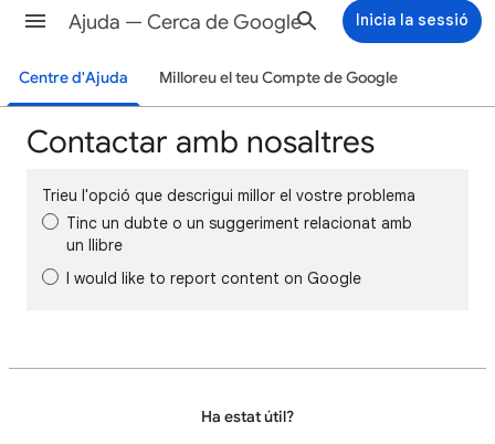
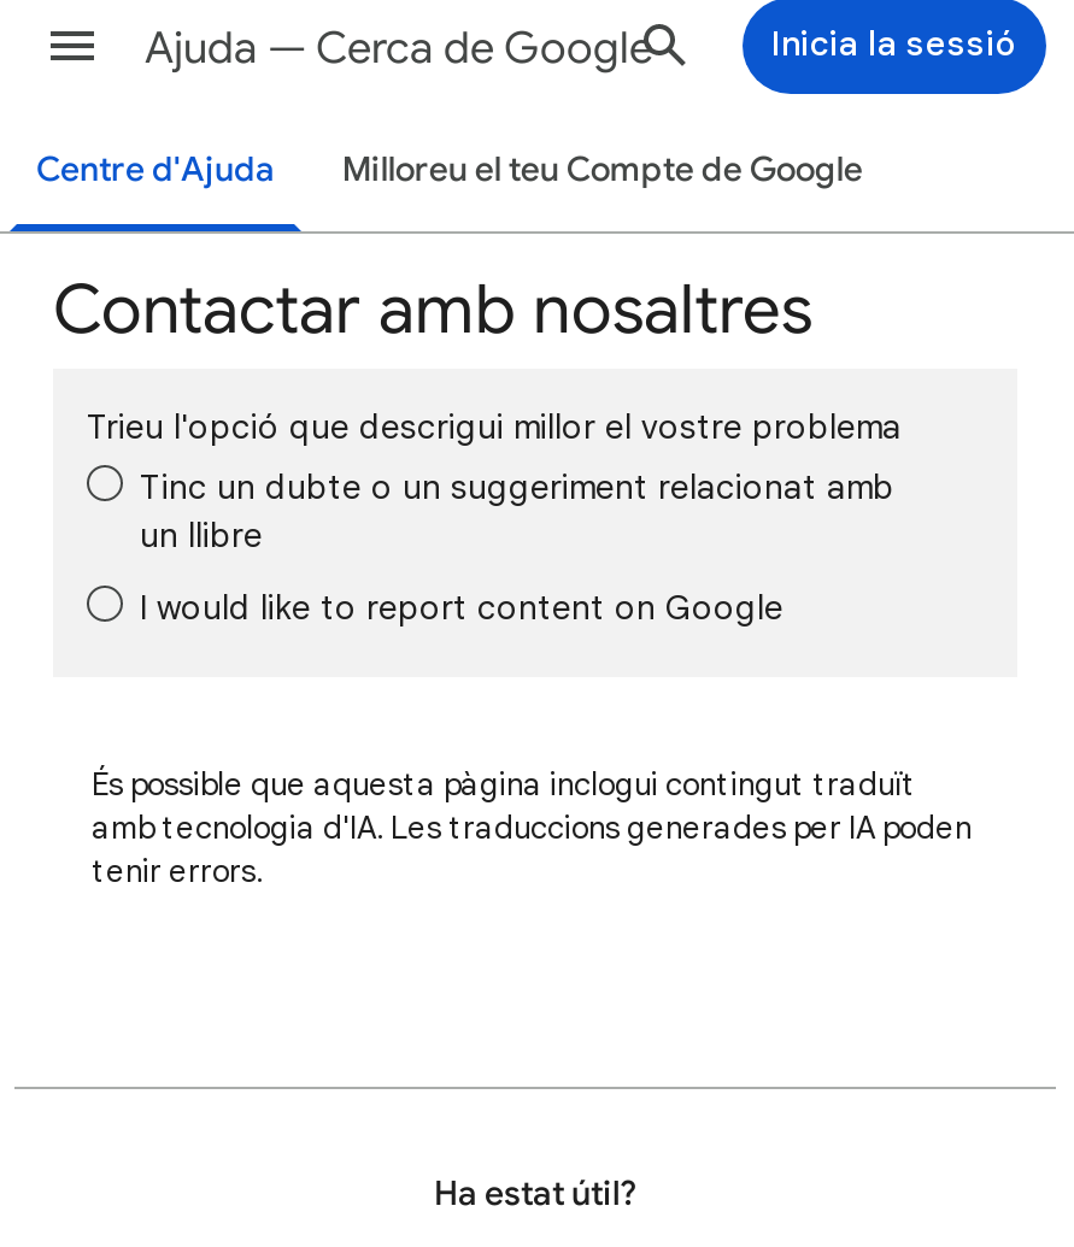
none -> [92,764,972,892] És possible que aquesta pàgina inclogui contingut traduït | amb tecnologia d'IA. Les traduccions generades per IA poden | tenir errors.

